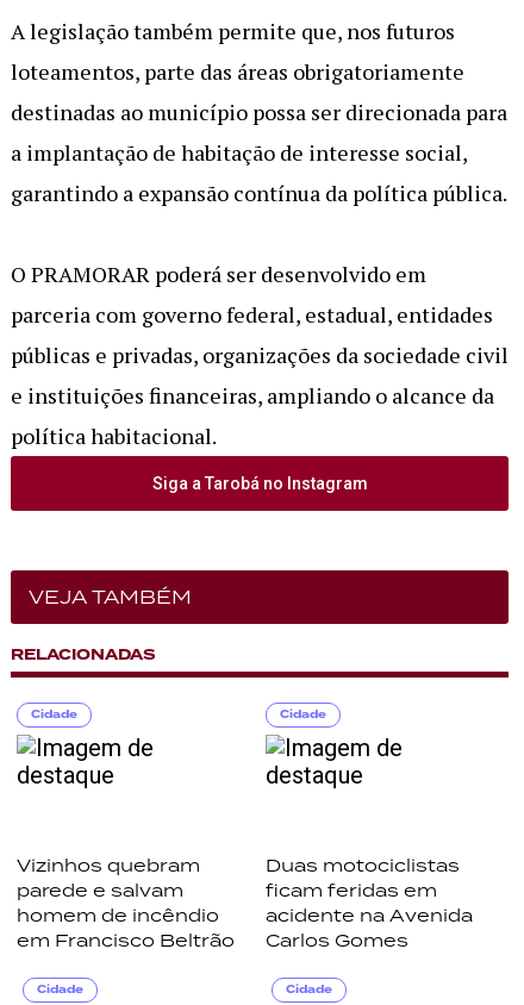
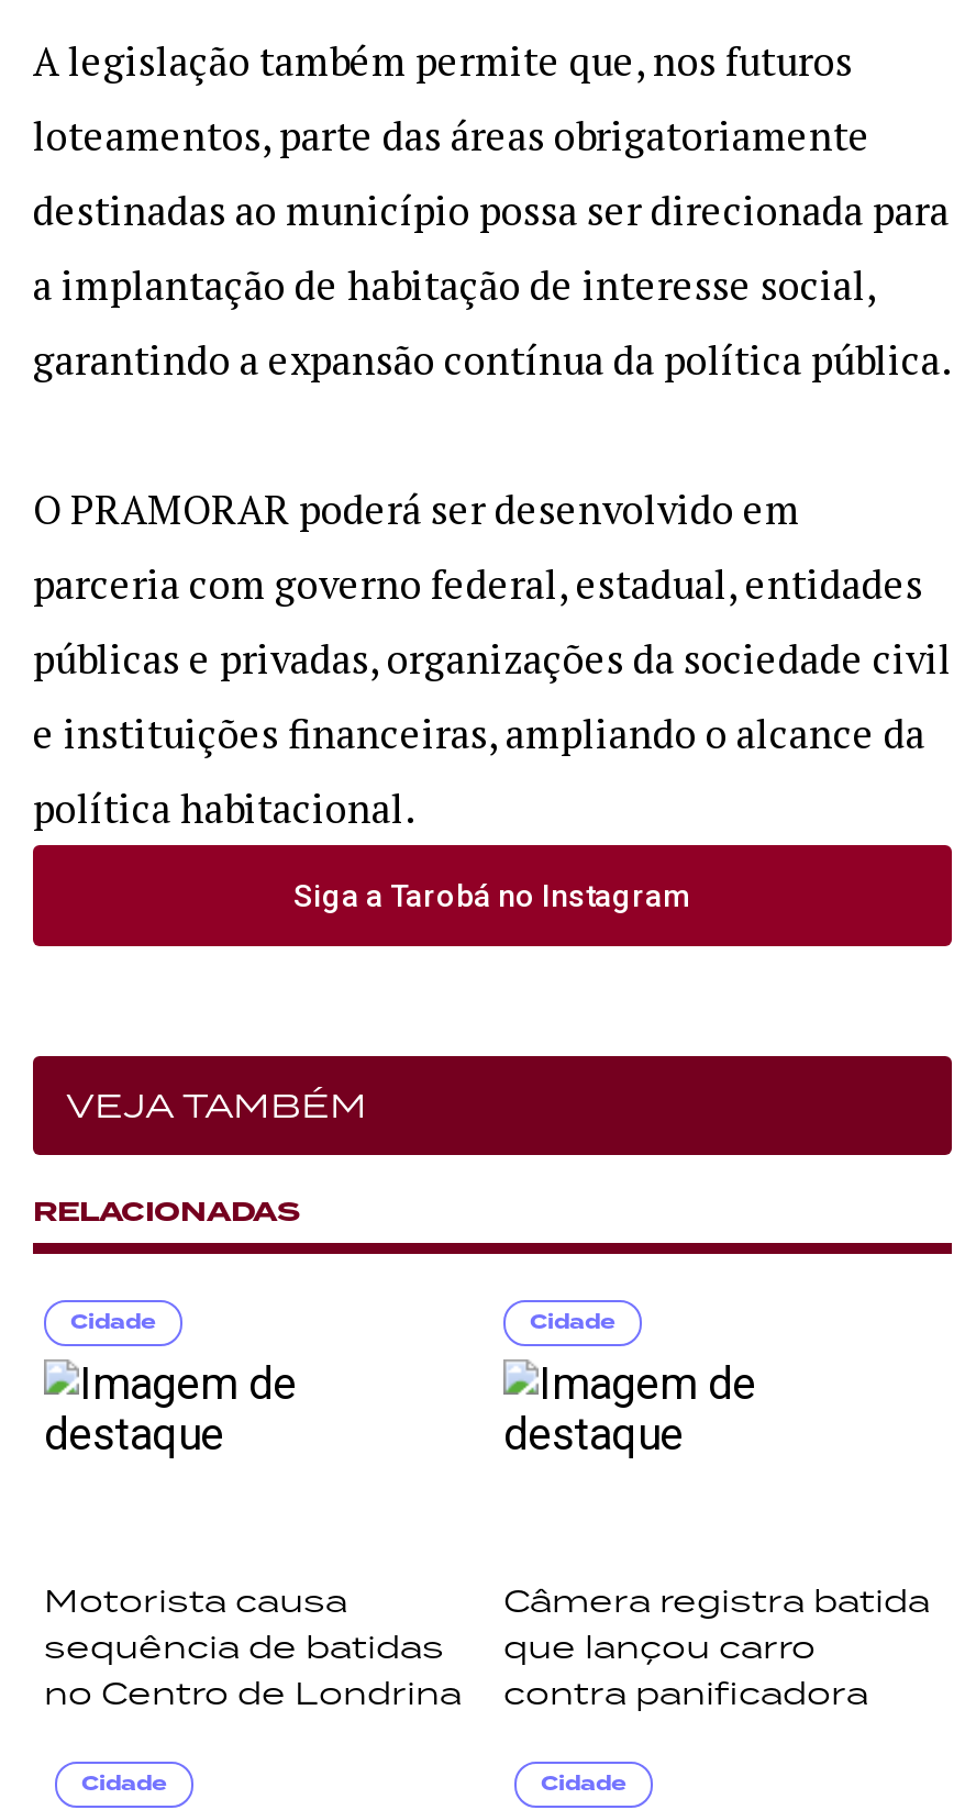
[17,854,235,951] Vizinhos quebram | parede e salvam | homem de incêndio | em Francisco Beltrão -> [44,1579,462,1713] Motorista causa | sequência de batidas | no Centro de Londrina
[266,854,473,951] Duas motociclistas | ficam feridas em | acidente na Avenida | Carlos Gomes -> [503,1579,930,1713] Câmera registra batida | que lançou carro | contra panificadora

